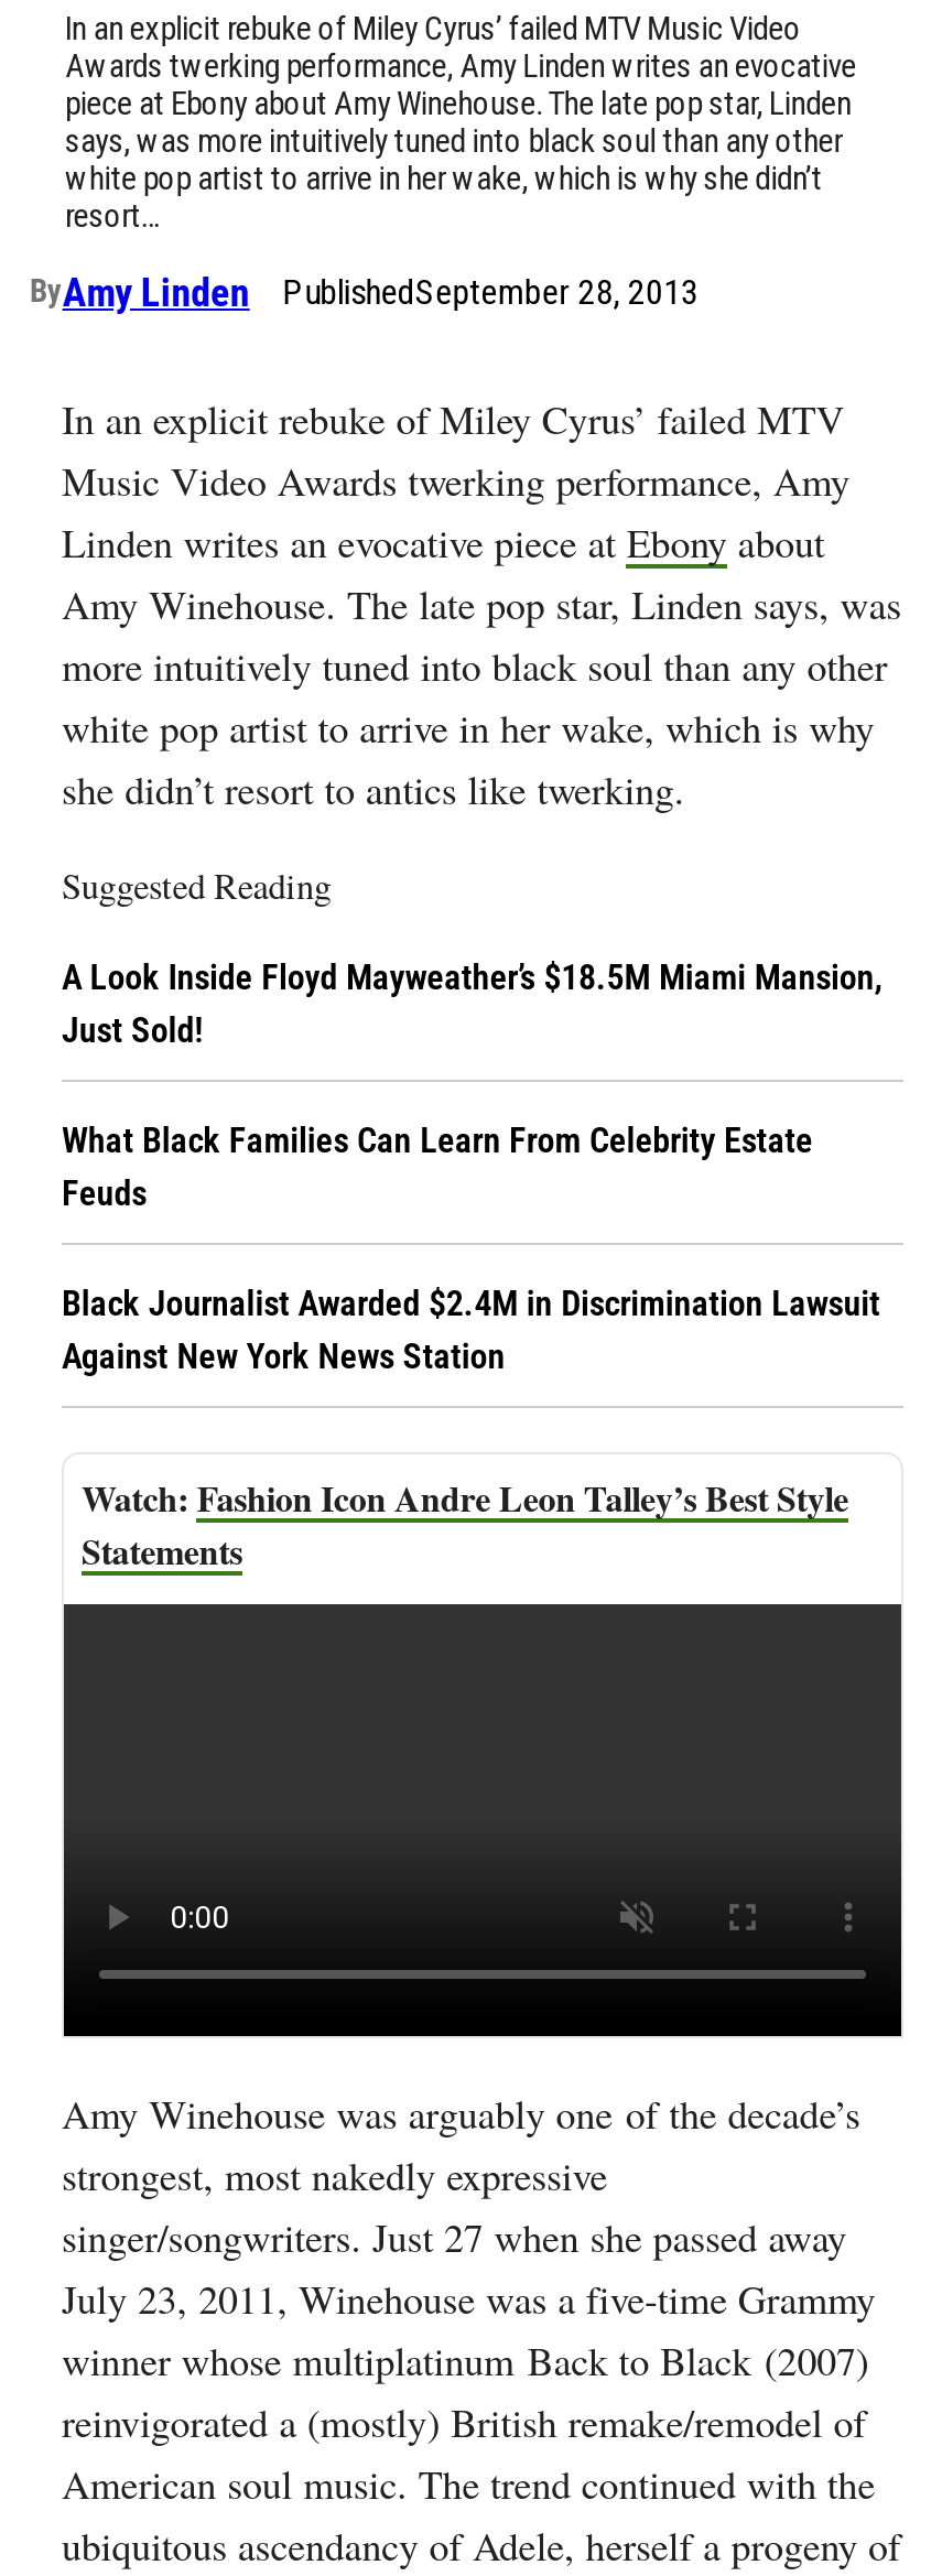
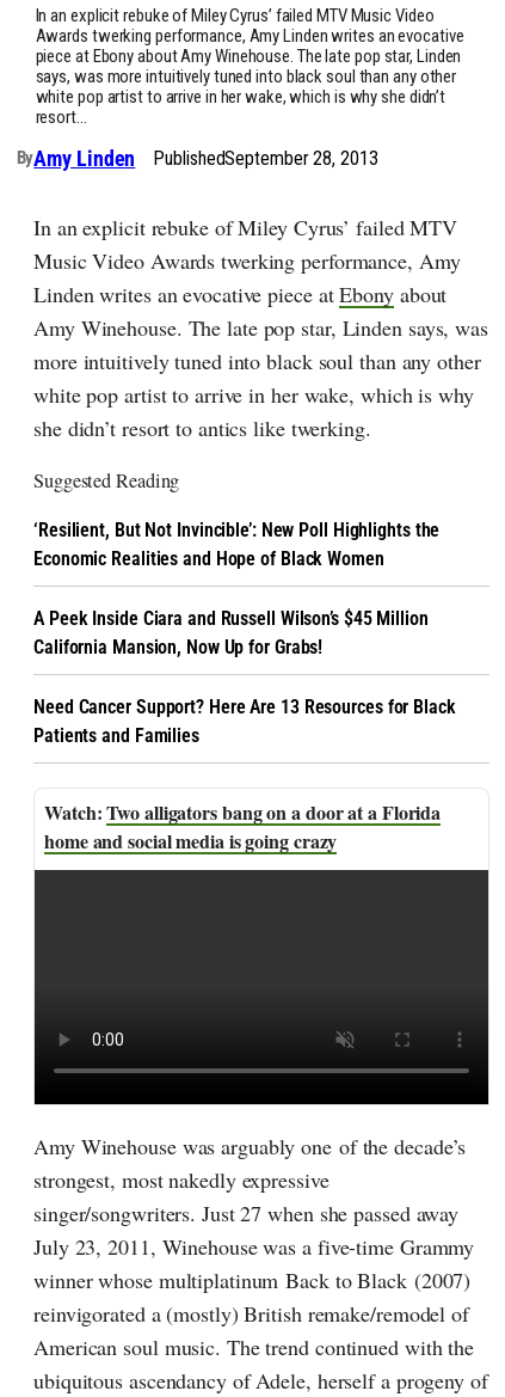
[62,957,883,1052] A Look Inside Floyd Mayweather’s $18.5M Miami Mansion, | Just Sold! -> [33,519,440,570] ‘Resilient, But Not Invincible’: New Poll Highlights the | Economic Realities and Hope of Black Women
[62,1120,813,1215] What Black Families Can Learn From Celebrity Estate | Feuds -> [33,607,428,659] A Peek Inside Ciara and Russell Wilson’s $45 Million | California Mansion, Now Up for Grabs!
[62,1283,880,1378] Black Journalist Awarded $2.4M in Discrimination Lawsuit | Against New York News Station -> [33,696,456,747] Need Cancer Support? Here Are 13 Resources for Black | Patients and Families
[82,1472,848,1576] Fashion Icon Andre Leon Talley’s Best Style | Statements -> [44,799,441,855] Two alligators bang on a door at a Florida | home and social media is going crazy

